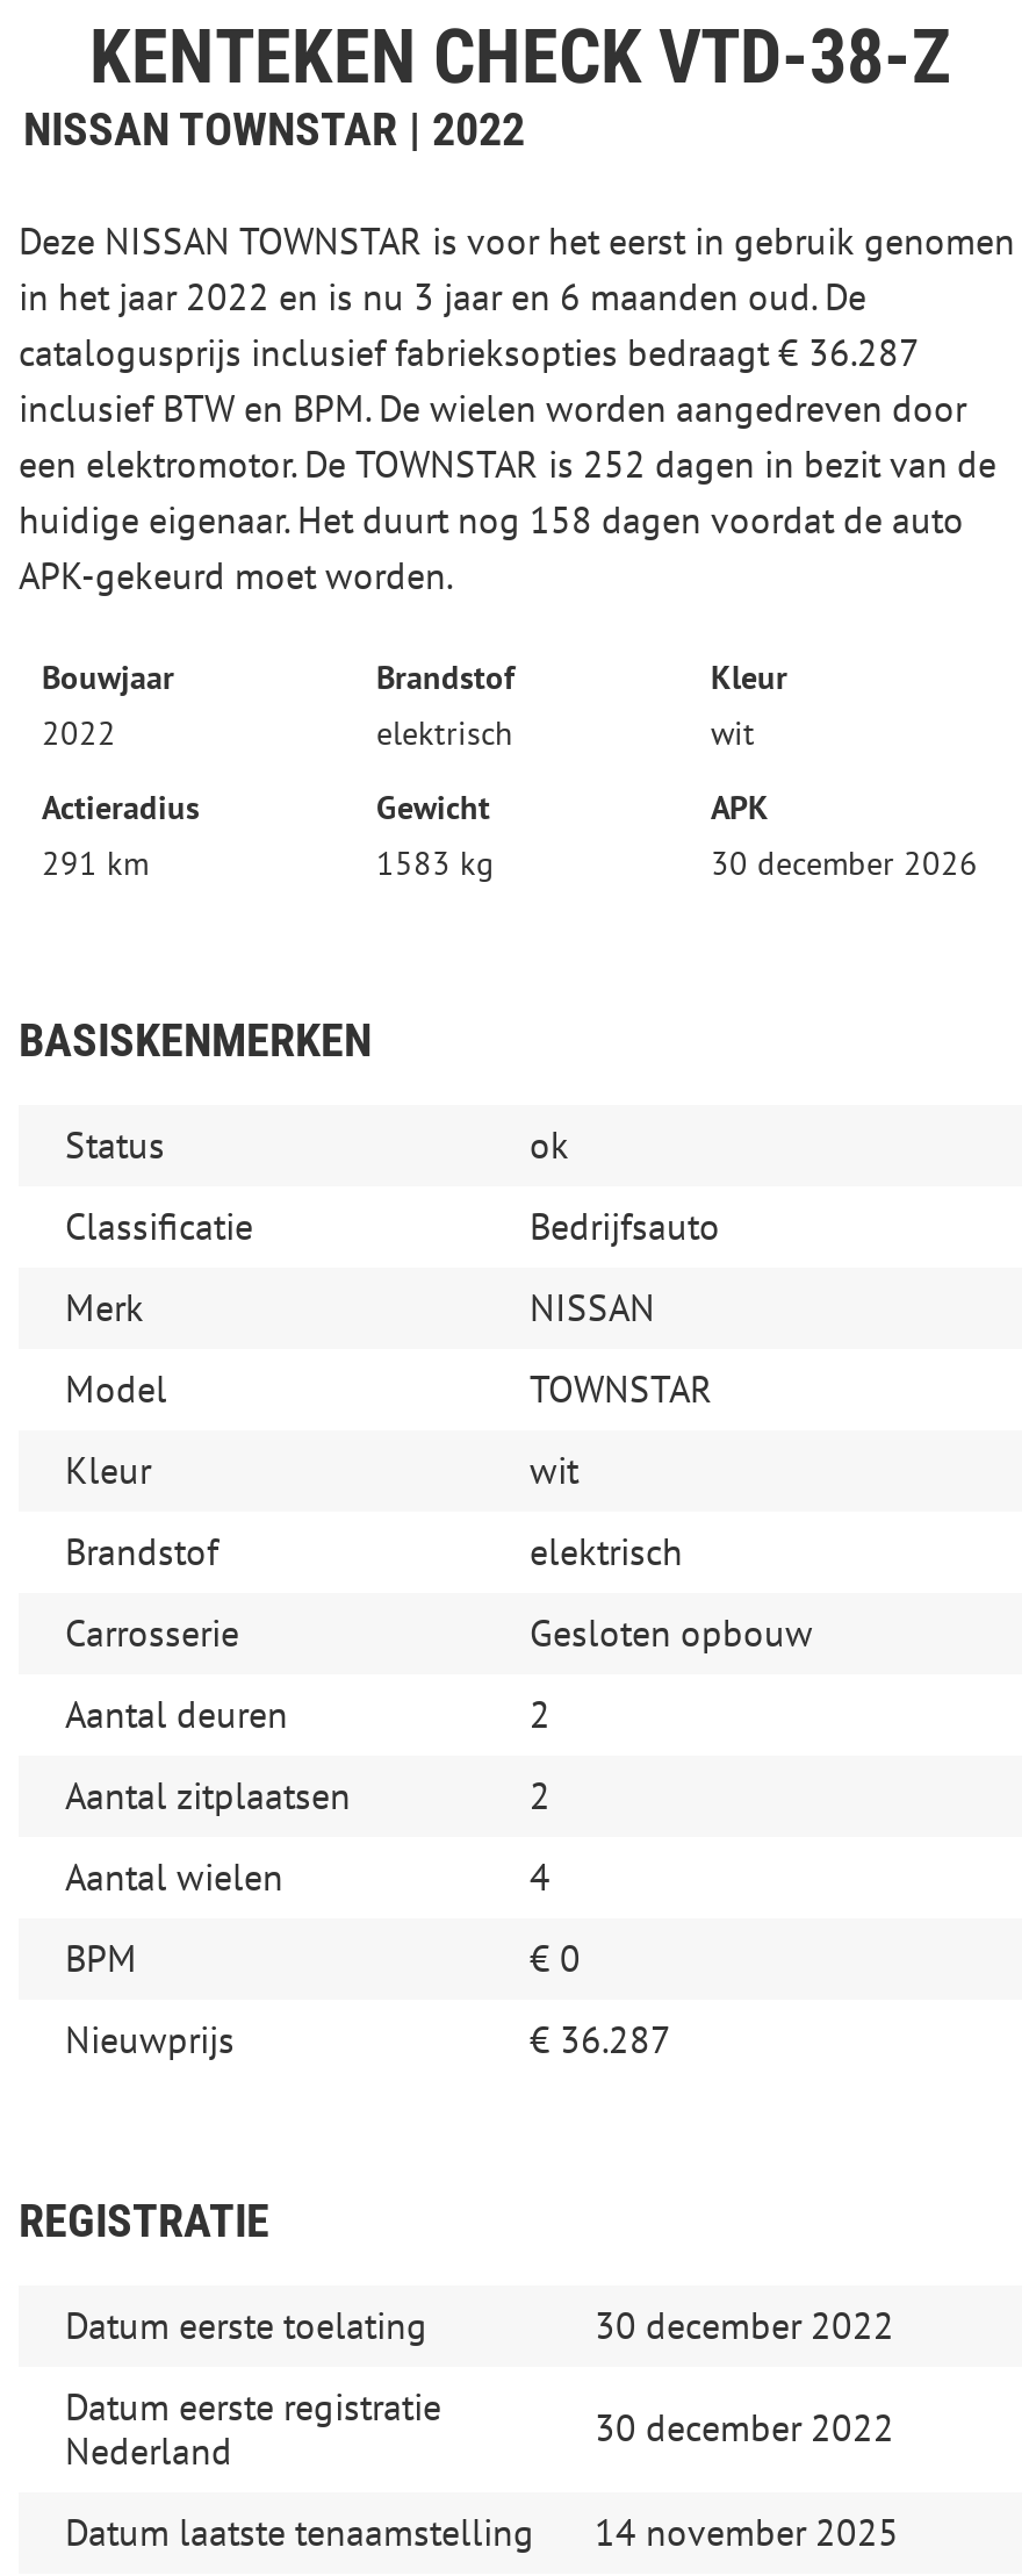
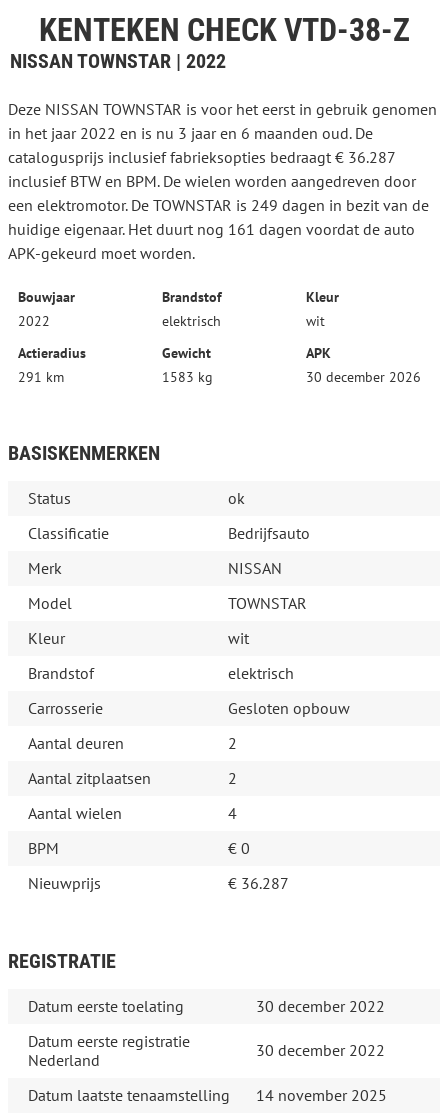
[19,441,996,488] een elektromotor. De TOWNSTAR is 252 dagen in bezit van de -> [8,195,429,215] een elektromotor. De TOWNSTAR is 249 dagen in bezit van de
[19,497,964,544] huidige eigenaar. Het duurt nog 158 dagen voordat de auto -> [8,219,415,239] huidige eigenaar. Het duurt nog 161 dagen voordat de auto

